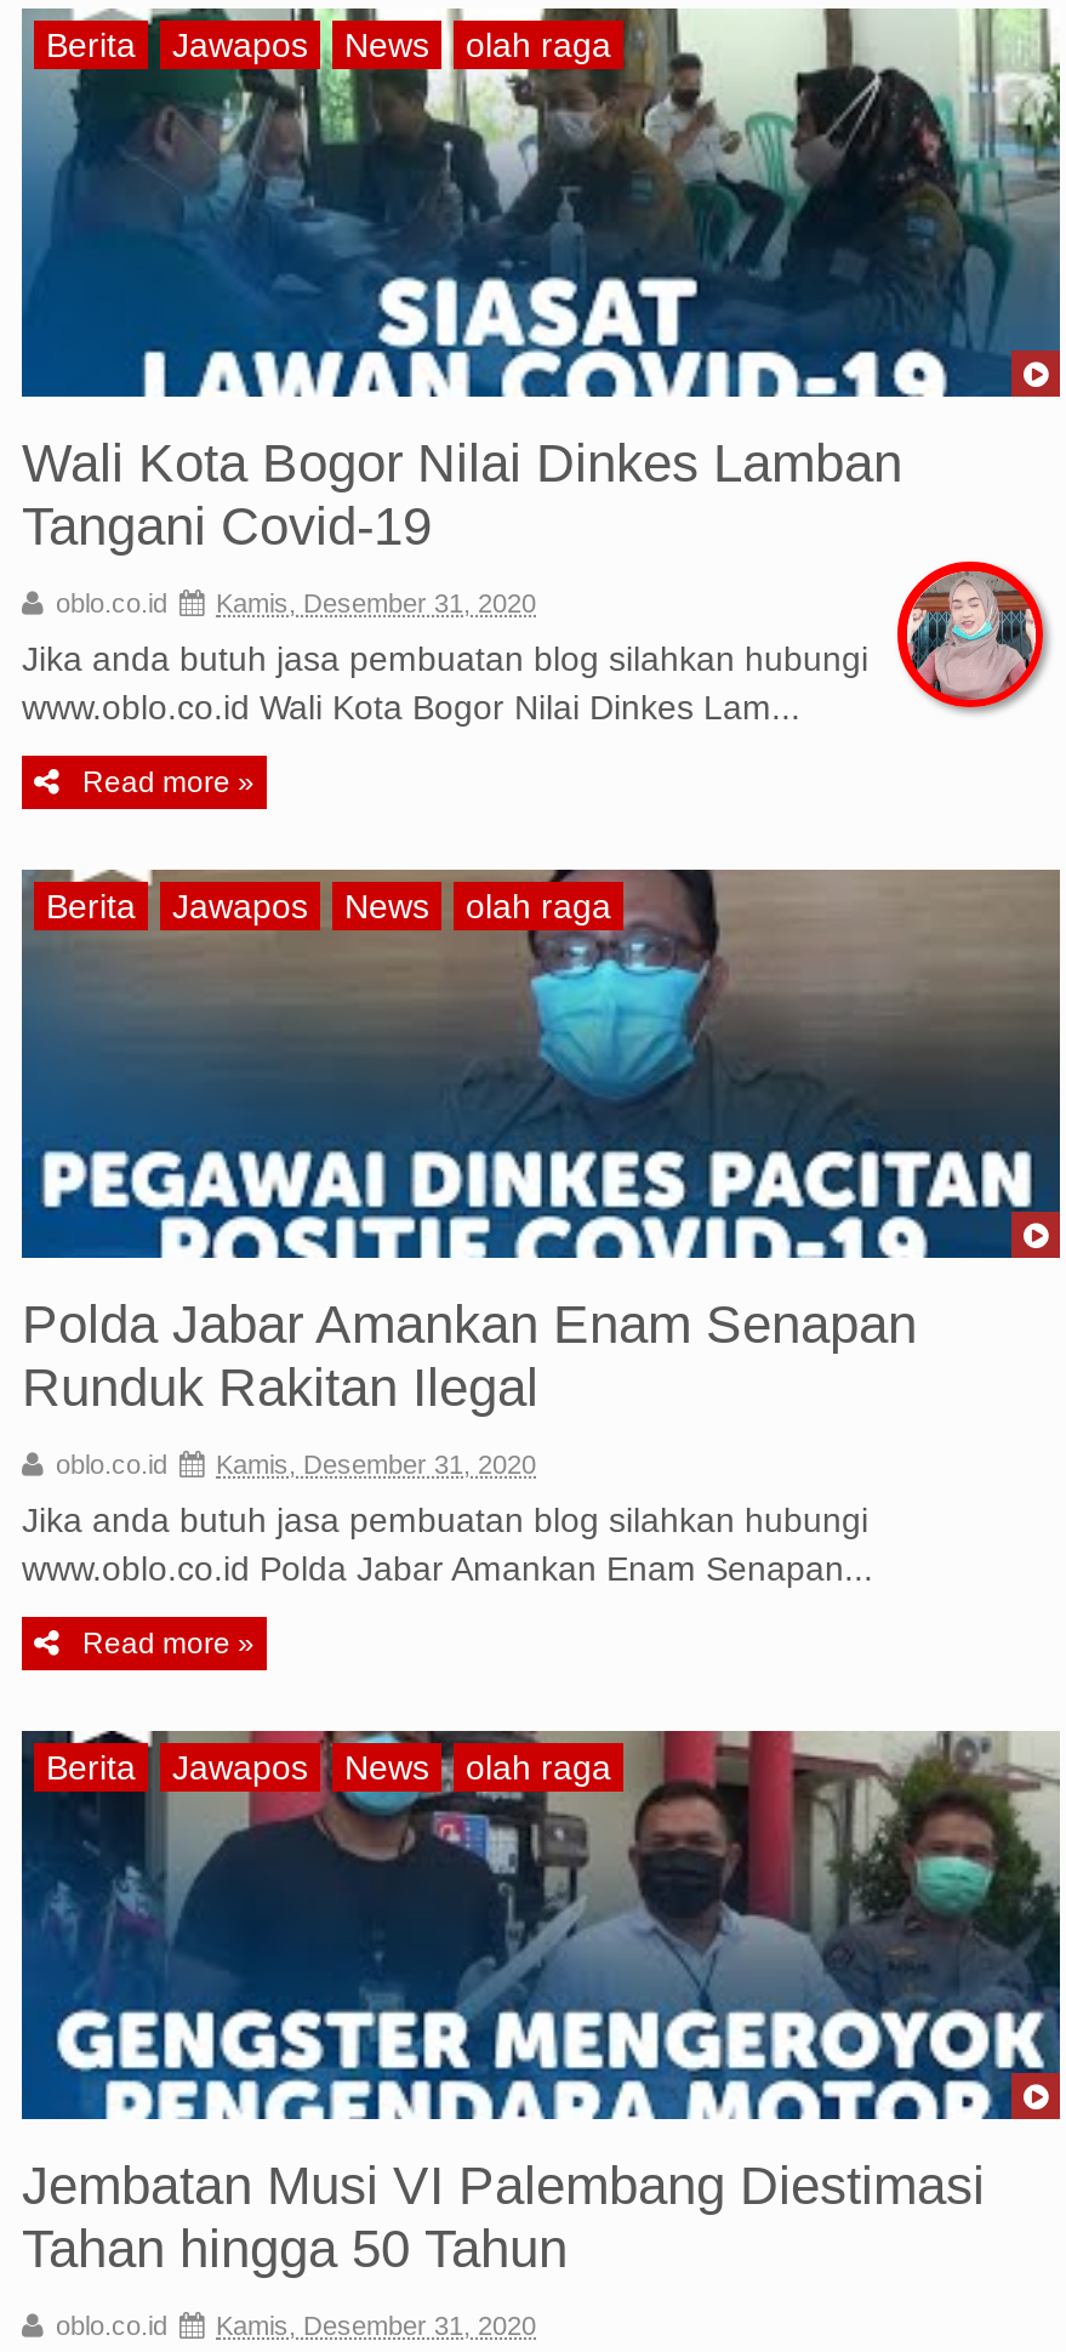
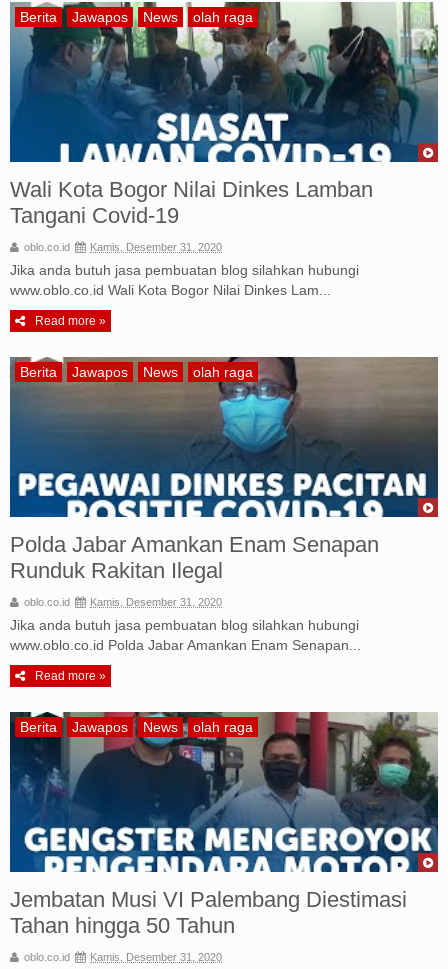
[895,559,1050,714] [image] -> none

